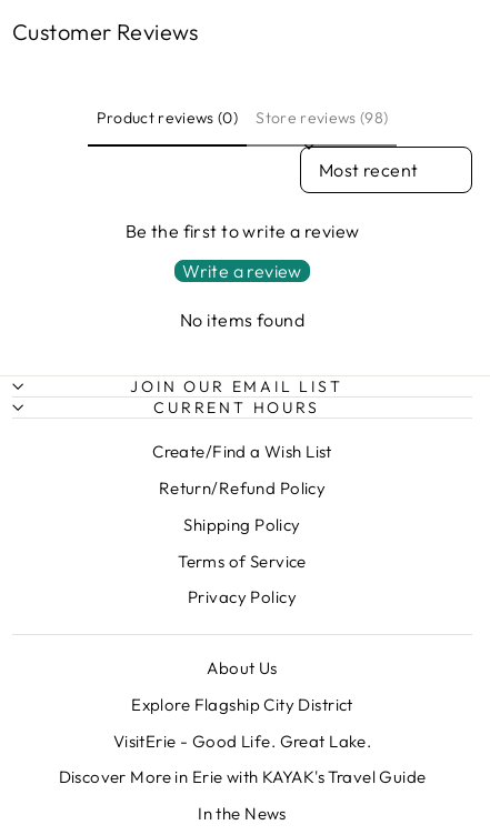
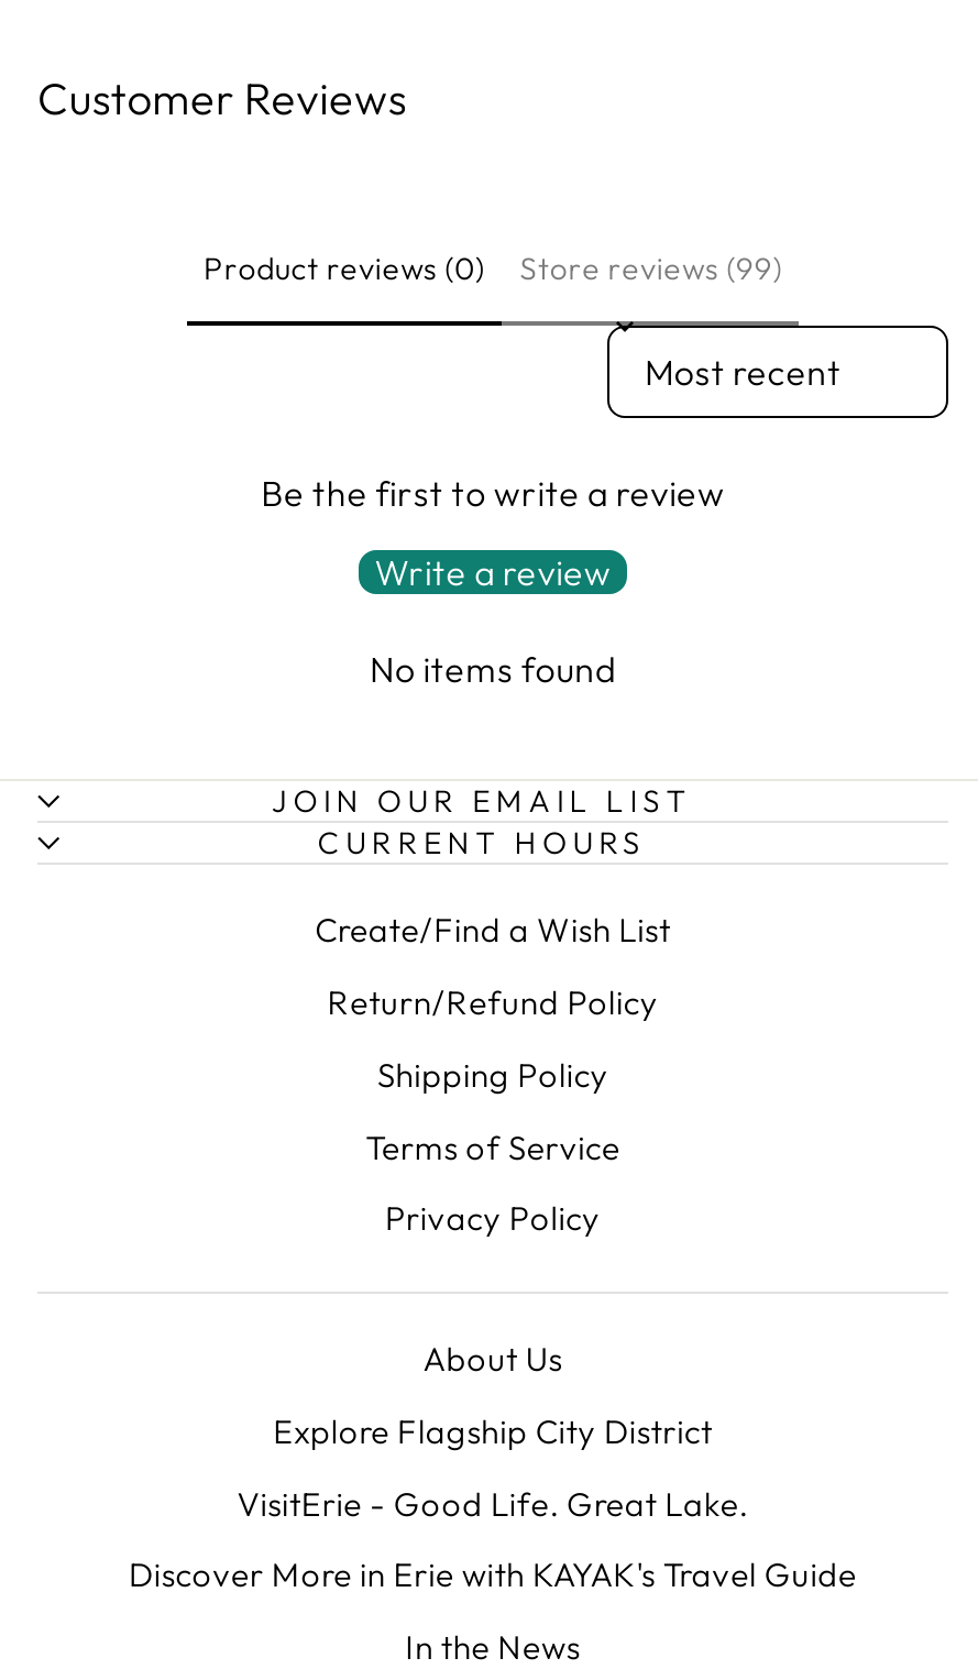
[256,107,388,127] Store reviews (98) -> [520,248,782,288] Store reviews (99)

